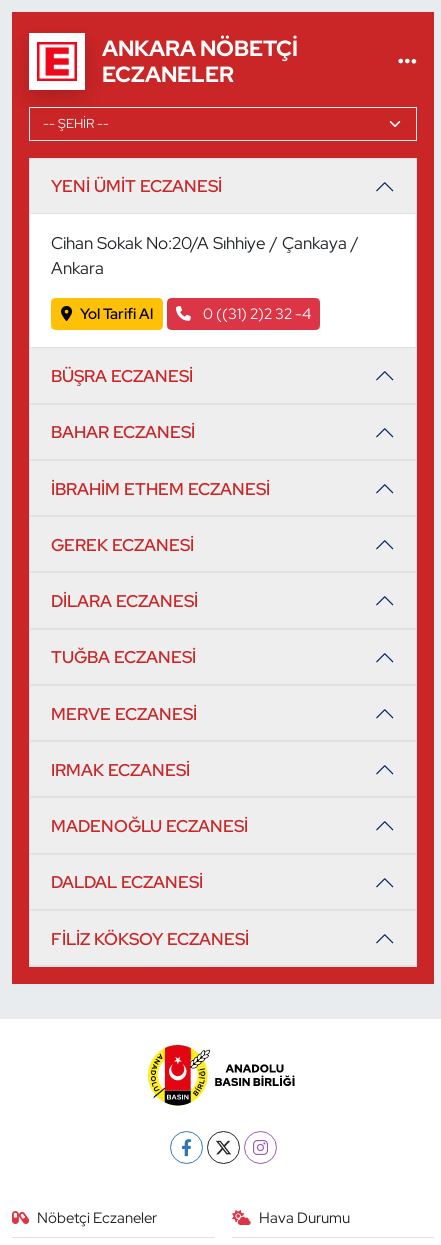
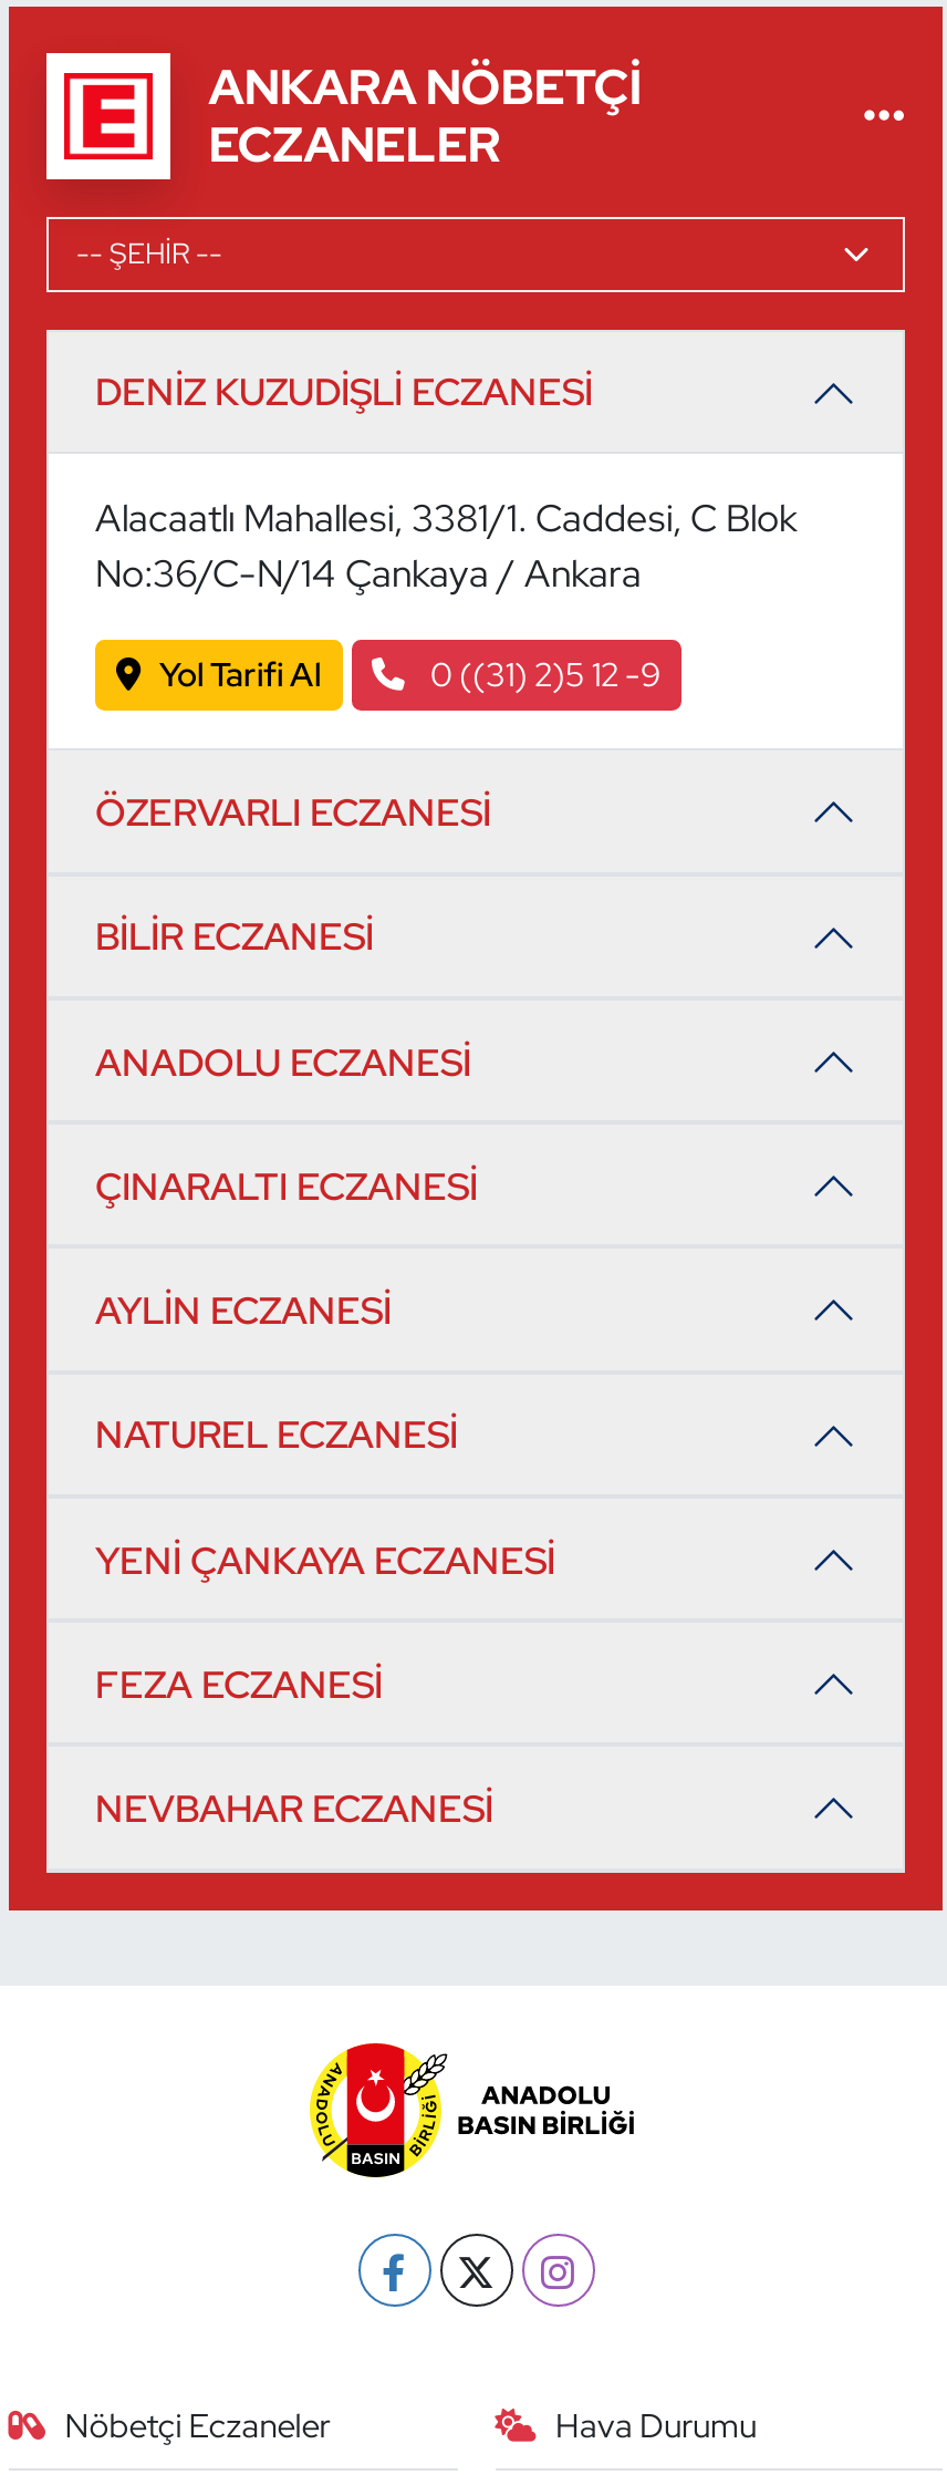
[51,175,222,197] YENİ ÜMİT ECZANESİ -> [95,368,593,417] DENİZ KUZUDİŞLİ ECZANESİ
[51,232,359,279] Cihan Sokak No:20/A Sıhhiye / Çankaya / | Ankara -> [95,493,797,597] Alacaatlı Mahallesi, 3381/1. Caddesi, C Blok | No:36/C-N/14 Çankaya / Ankara
[51,304,310,950] 0 ((31) 2)2 32 -4 | BÜŞRA ECZANESİ | BAHAR ECZANESİ | İBRAHİM ETHEM ECZANESİ | GEREK ECZANESİ | DİLARA ECZANESİ | TUĞBA ECZANESİ | MERVE ECZANESİ | IRMAK ECZANESİ | MADENOĞLU ECZANESİ | DALDAL ECZANESİ | FİLİZ KÖKSOY ECZANESİ -> [95,654,660,1833] 0 ((31) 2)5 12 -9 | ÖZERVARLI ECZANESİ | BİLİR ECZANESİ | ANADOLU ECZANESİ | ÇINARALTI ECZANESİ | AYLİN ECZANESİ | NATUREL ECZANESİ | YENİ ÇANKAYA ECZANESİ | FEZA ECZANESİ | NEVBAHAR ECZANESİ

